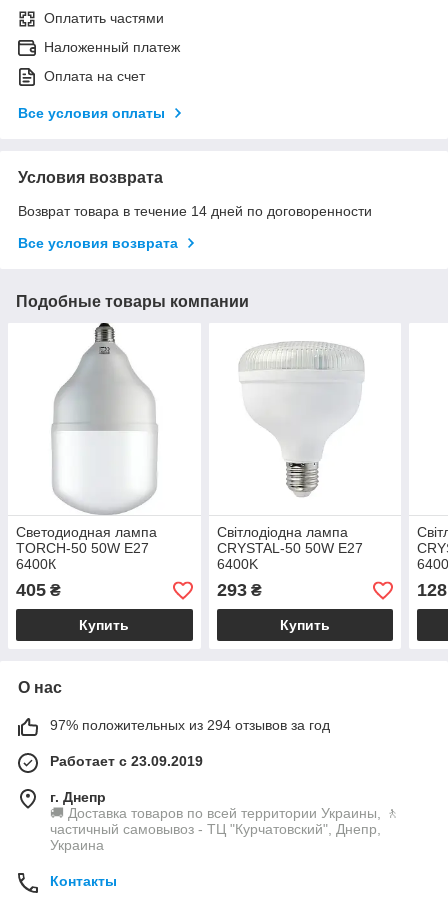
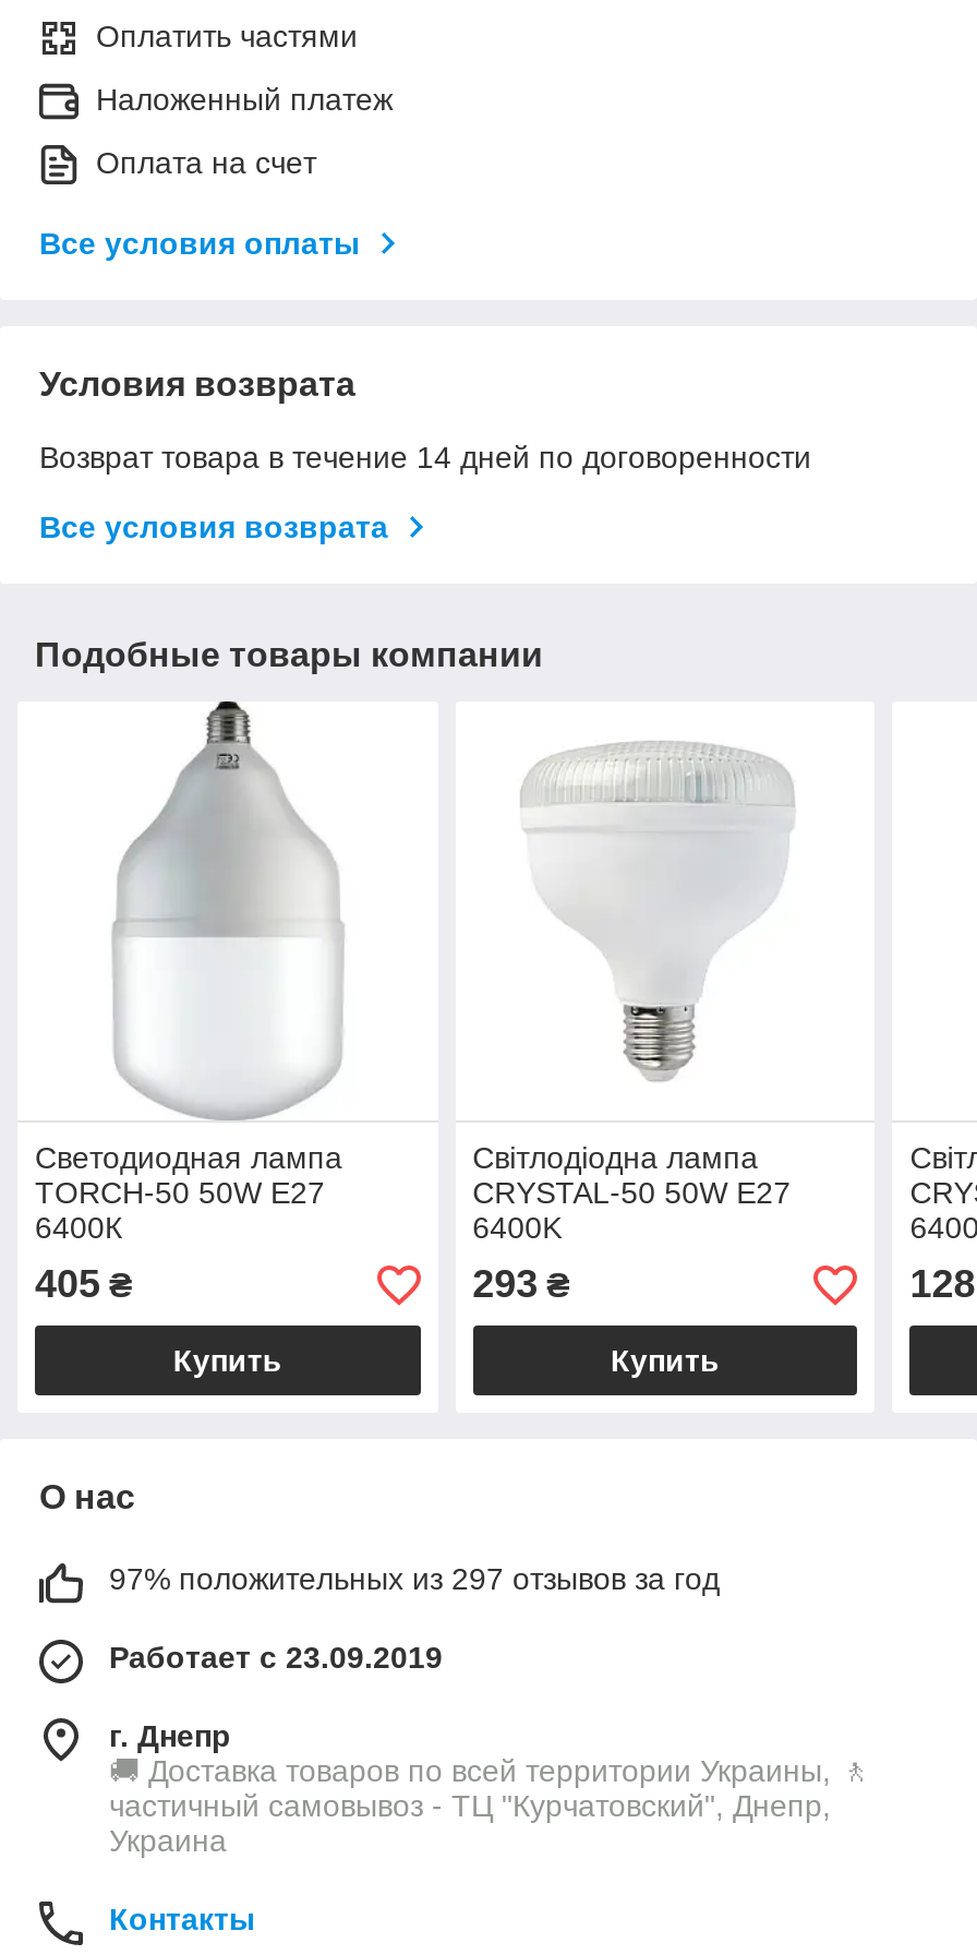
[50,717,330,733] 97% положительных из 294 отзывов за год -> [109,1562,720,1597] 97% положительных из 297 отзывов за год

